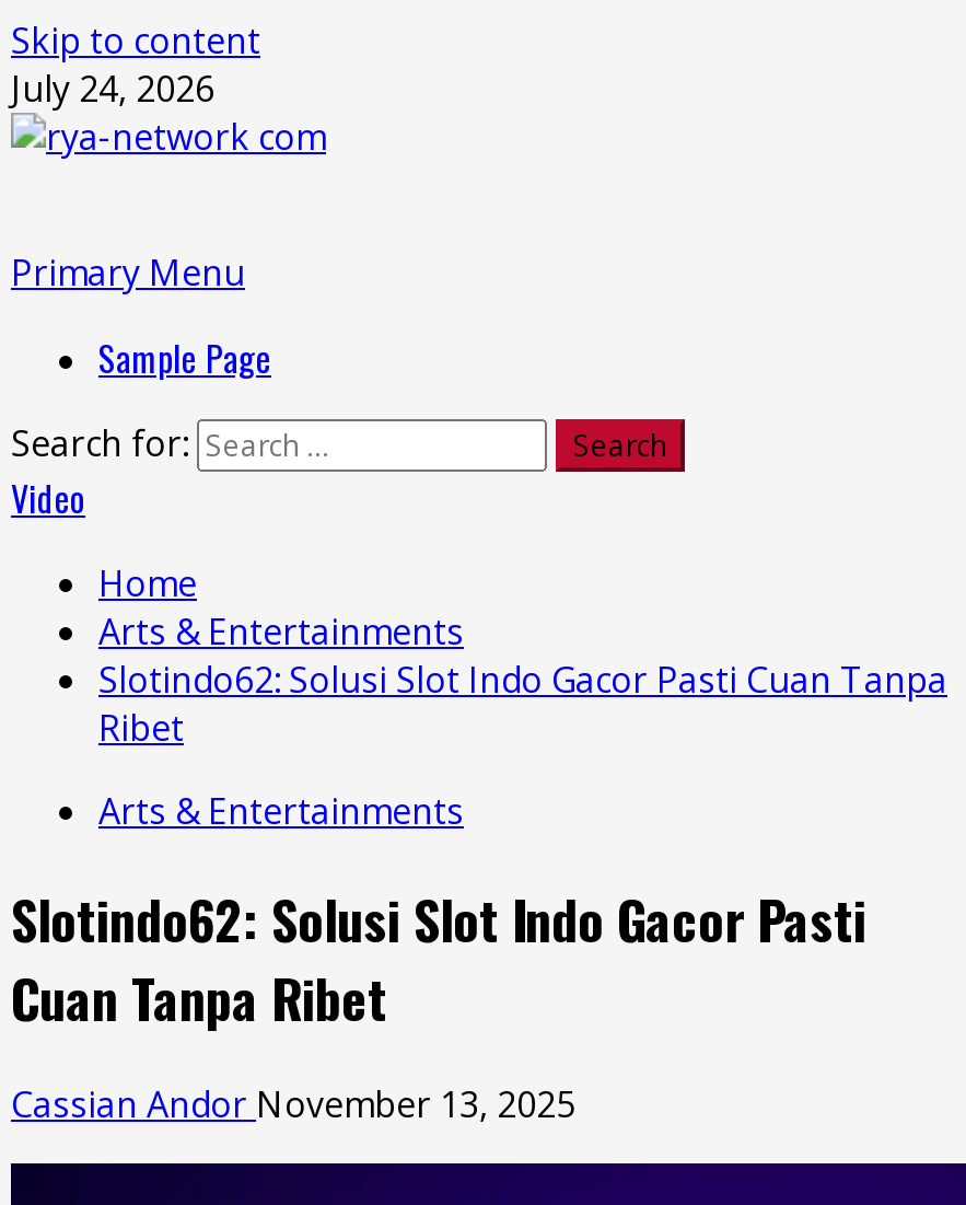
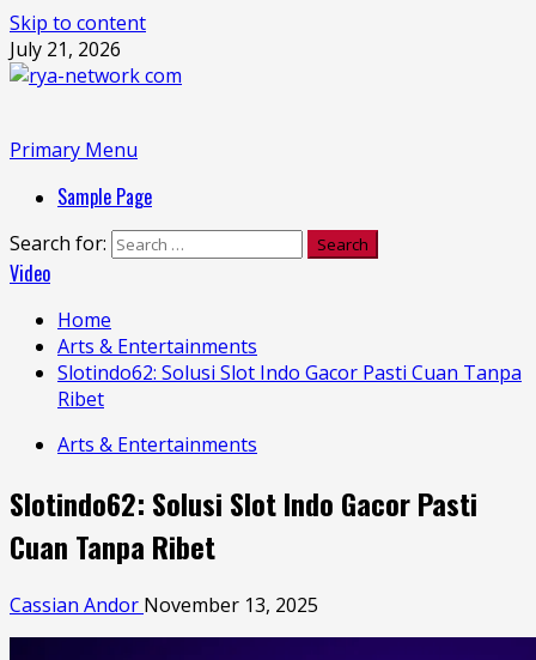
[11,65,214,113] July 24, 2026 -> [10,36,121,62] July 21, 2026

